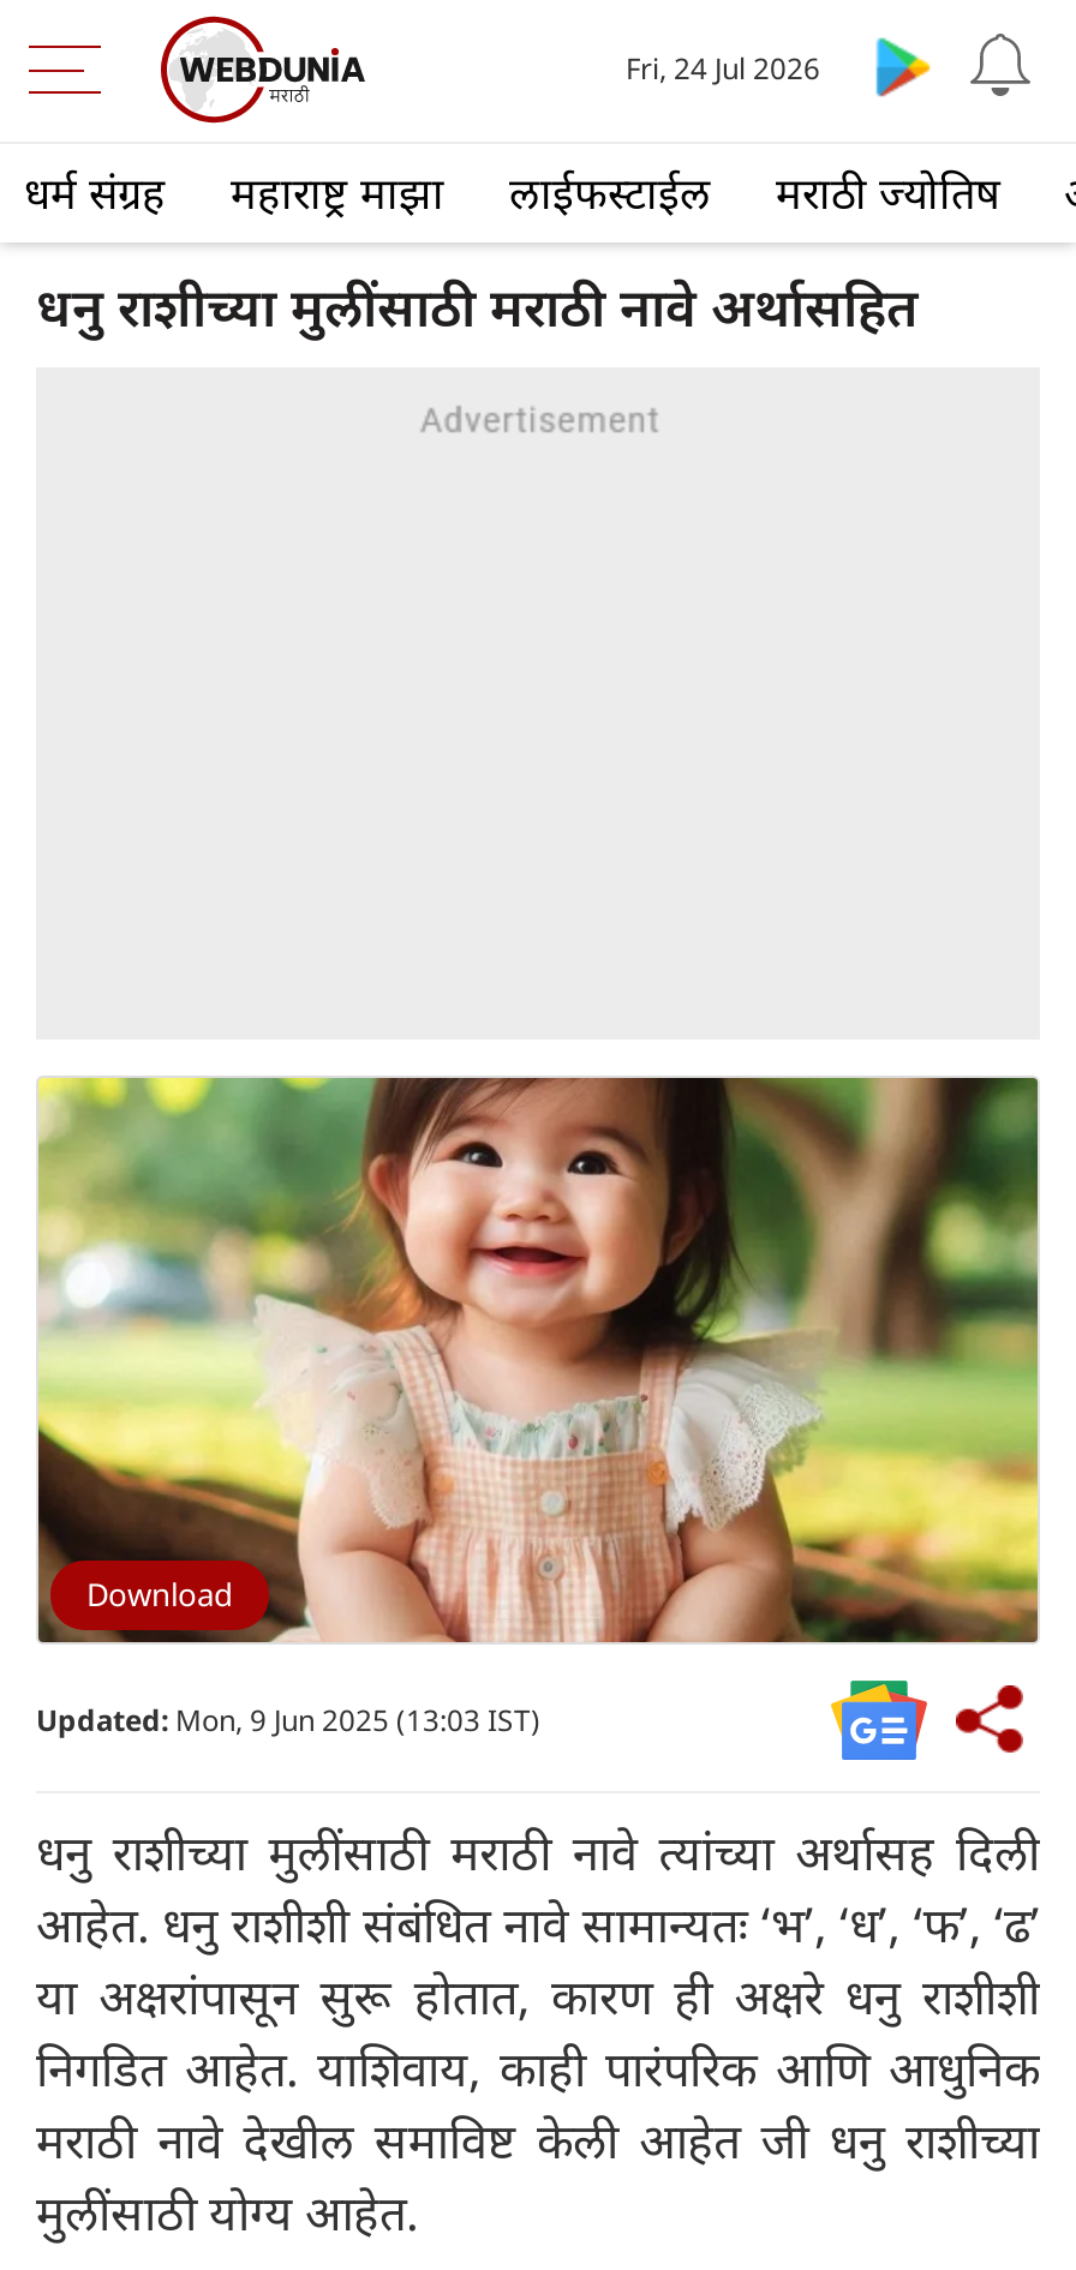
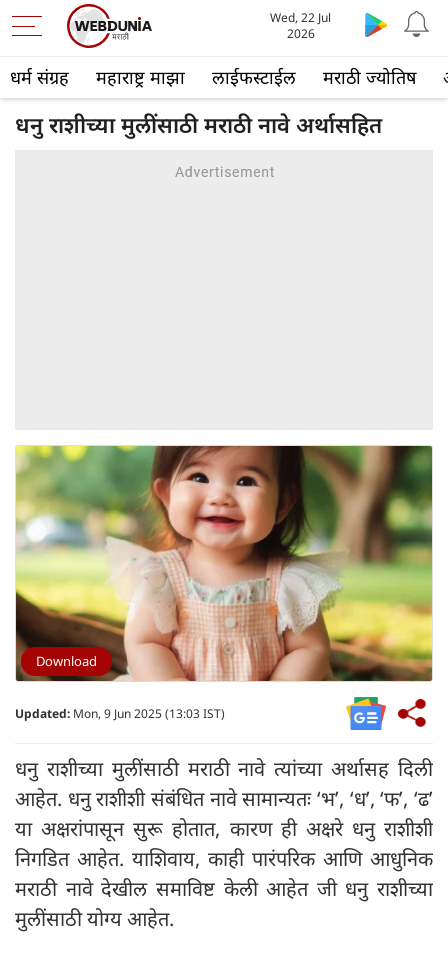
[626,48,820,89] Fri, 24 Jul 2026 -> [270,9,331,42] Wed, 22 Jul | 2026

